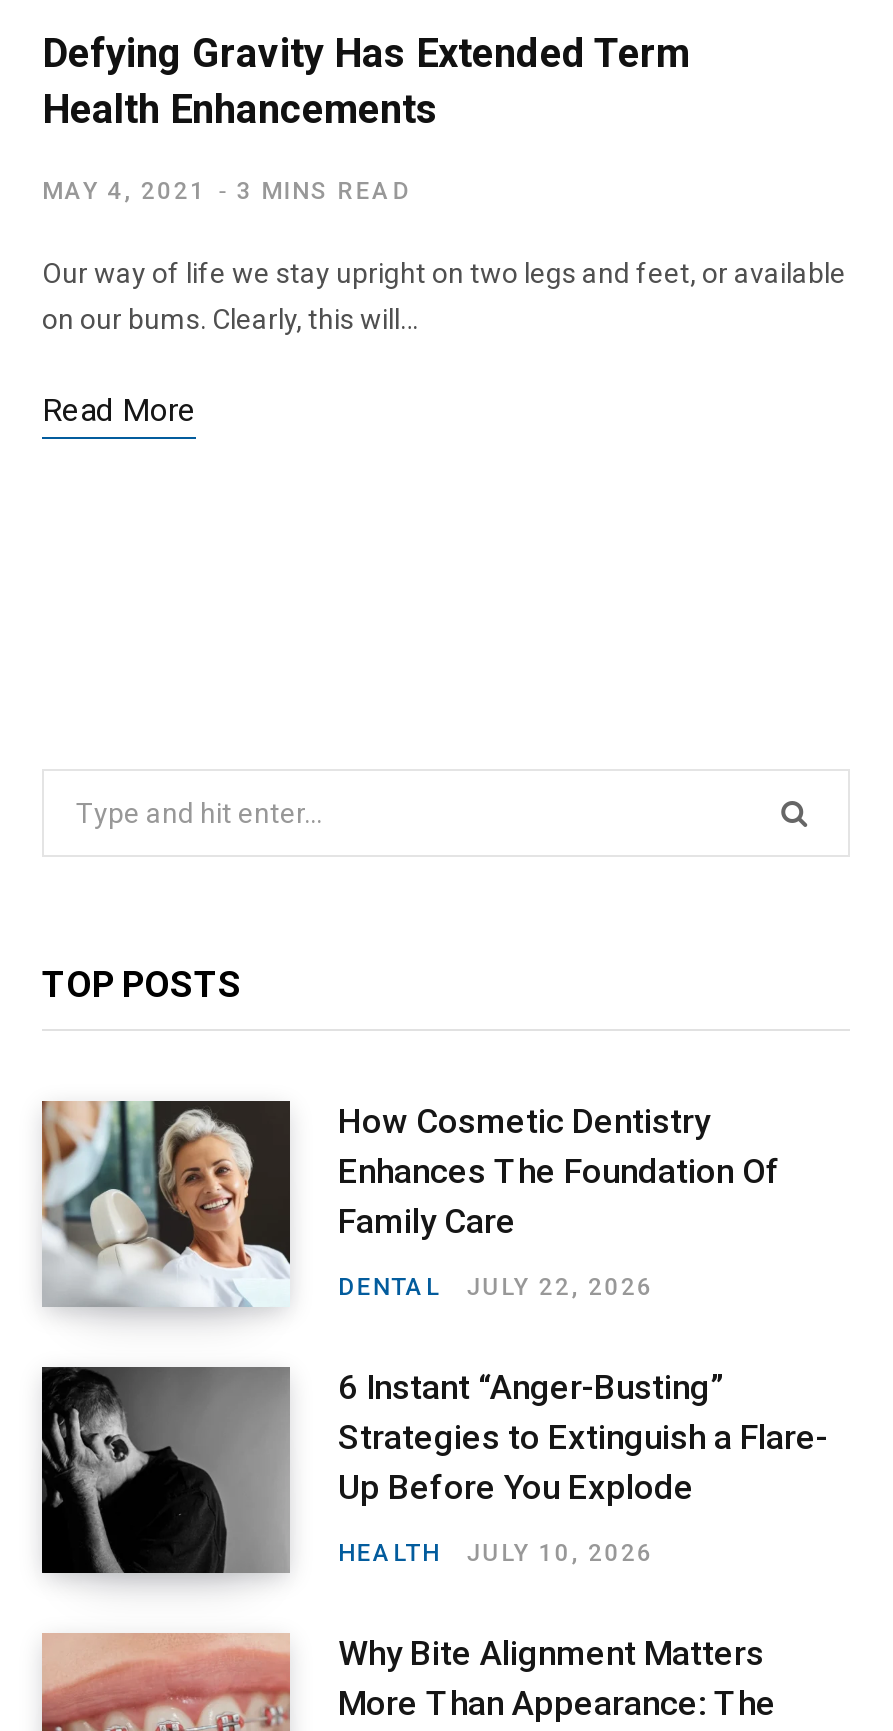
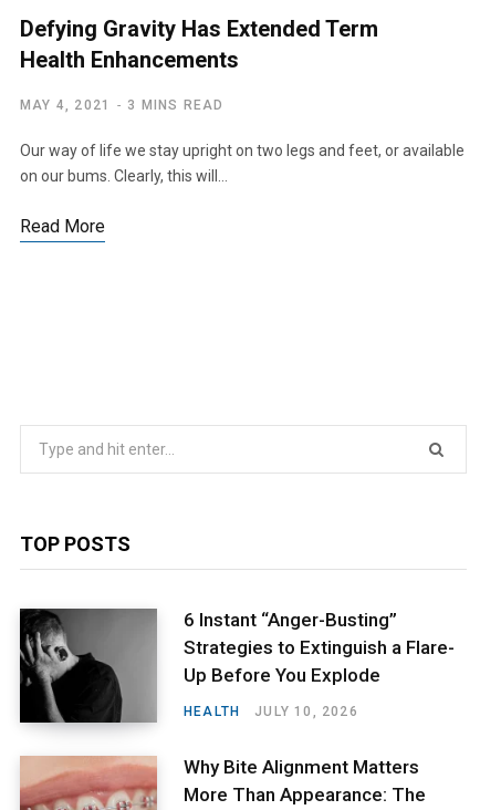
[40,1099,780,1307] [image] | How Cosmetic Dentistry | Enhances The Foundation Of | Family Care | DENTAL | JULY 22, 2026 -> none

